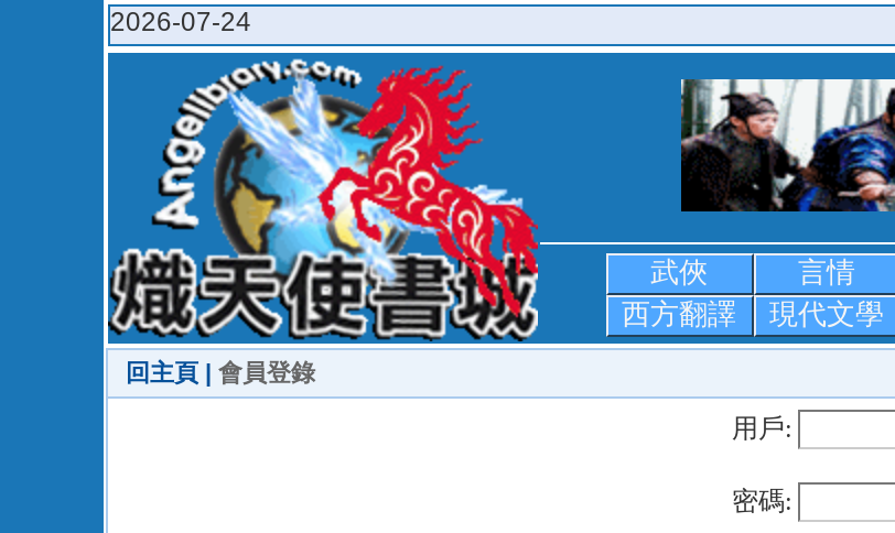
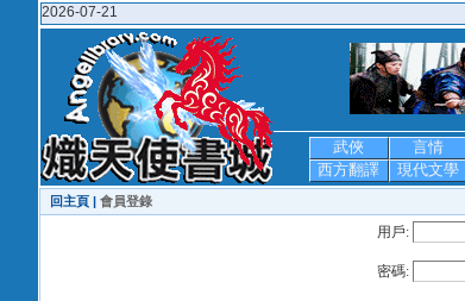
[110,7,251,37] 2026-07-24 -> [42,4,118,20] 2026-07-21

